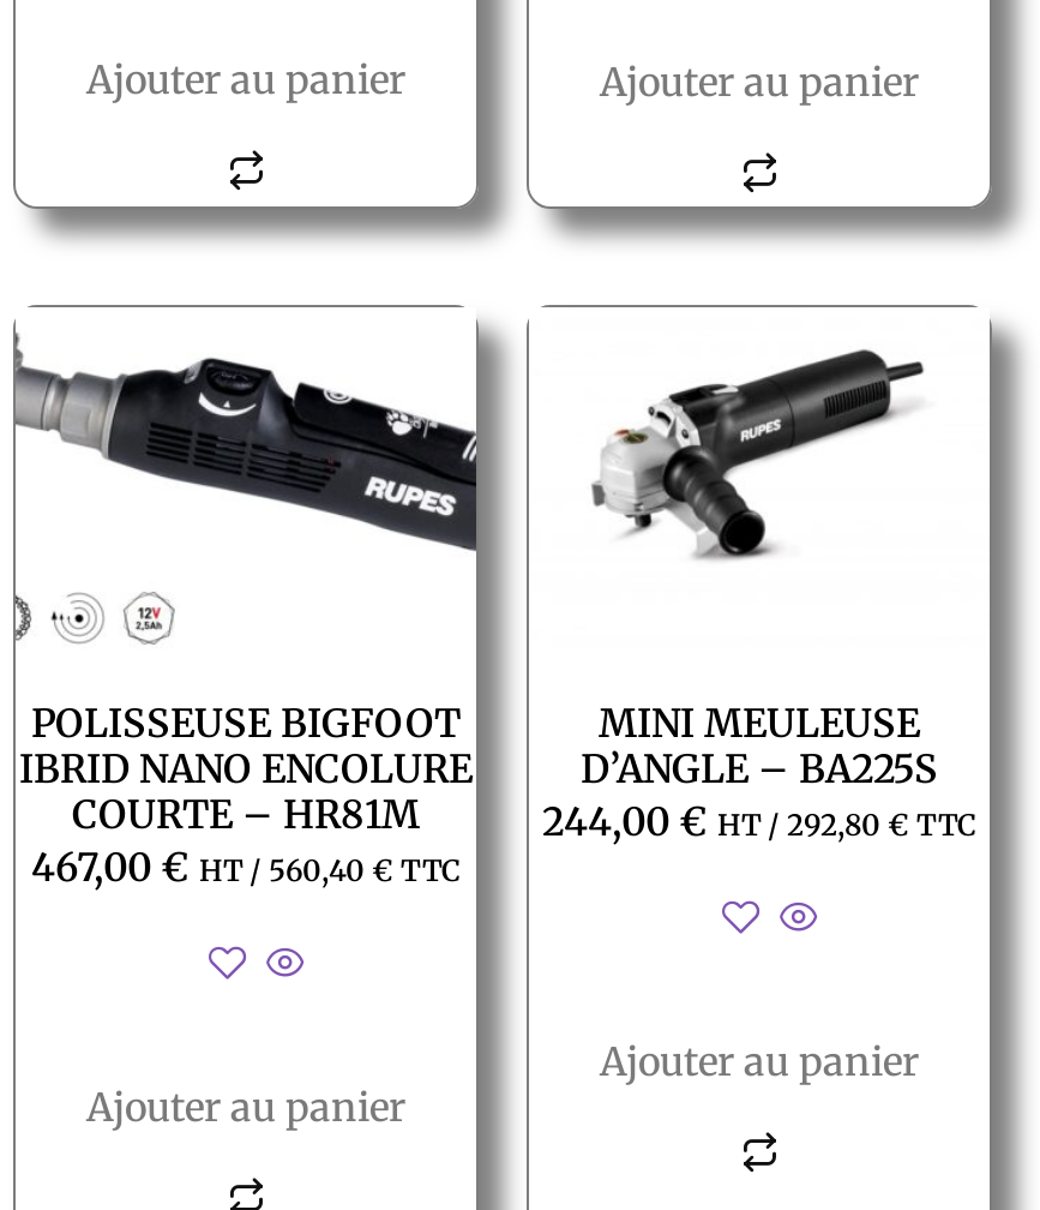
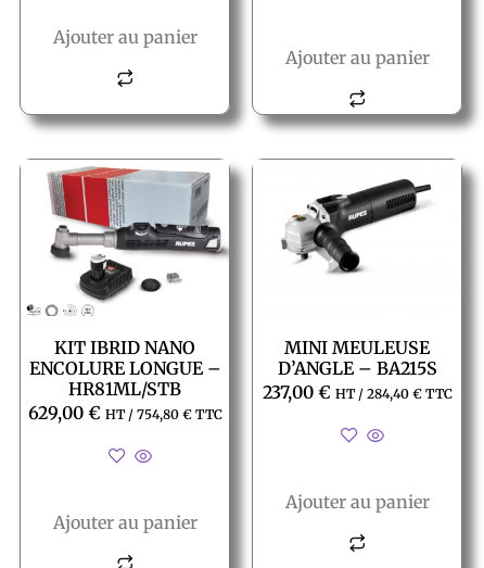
[13,324,479,889] [image] | POLISSEUSE BIGFOOT | IBRID NANO ENCOLURE | COURTE – HR81M | 467,00 € HT / 560,40 €TTC -> [21,166,230,423] [image] | KIT IBRID NANO | ENCOLURE LONGUE – | HR81ML/STB | 629,00 € HT / 754,80 €TTC
[581,743,938,791] D’ANGLE – BA225S -> [277,357,437,379] D’ANGLE – BA215S
[542,796,976,844] 244,00 € HT / 292,80 €TTC -> [262,381,452,403] 237,00 € HT / 284,40 €TTC

